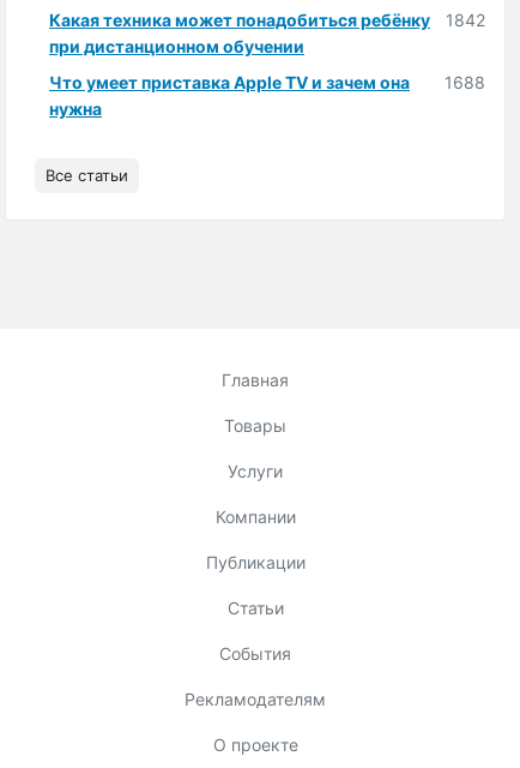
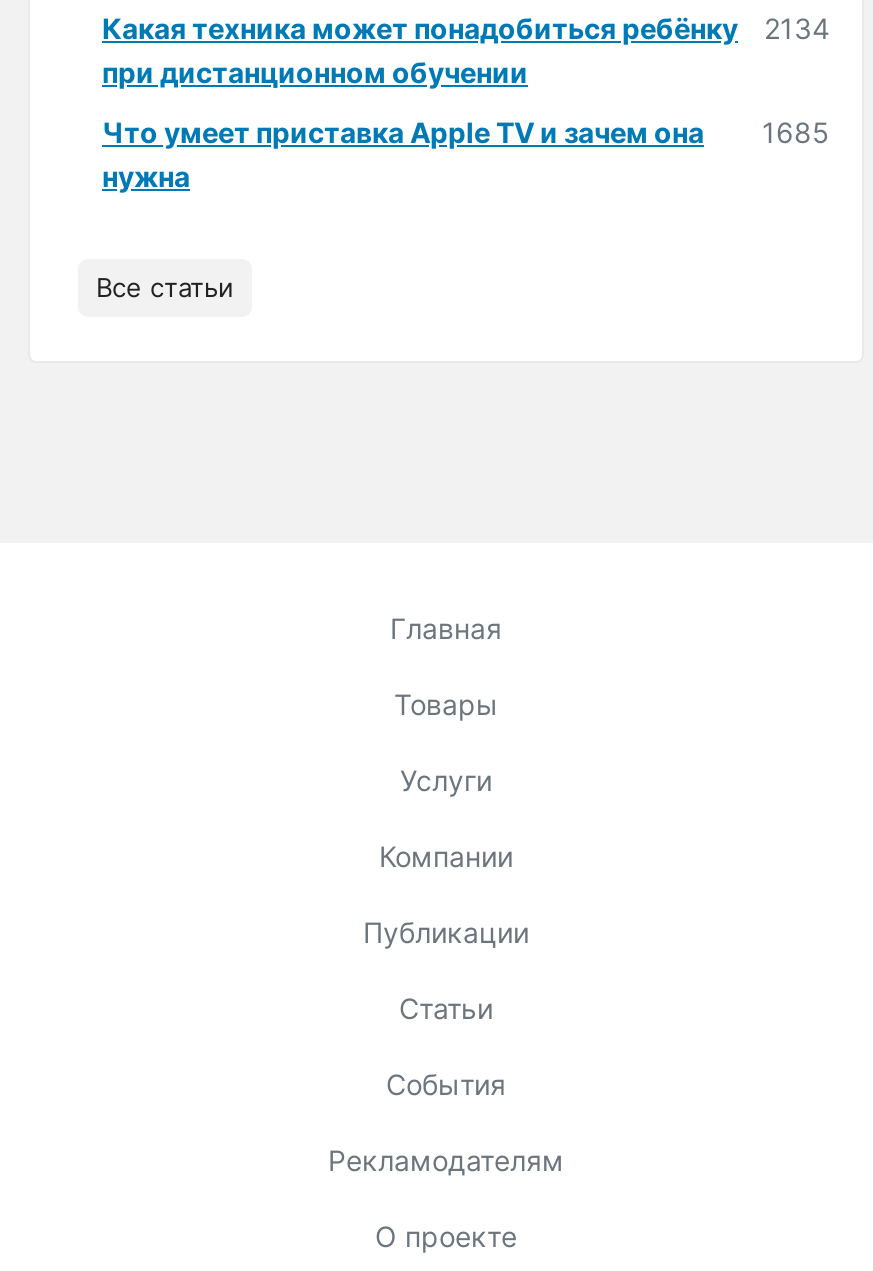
[49,10,485,30] Какая техника может понадобиться ребёнку 1842 -> [102,11,830,45] Какая техника может понадобиться ребёнку 2134
[49,72,485,93] Что умеет приставка Apple TV и зачем она 1688 -> [102,115,830,149] Что умеет приставка Apple TV и зачем она 1685

